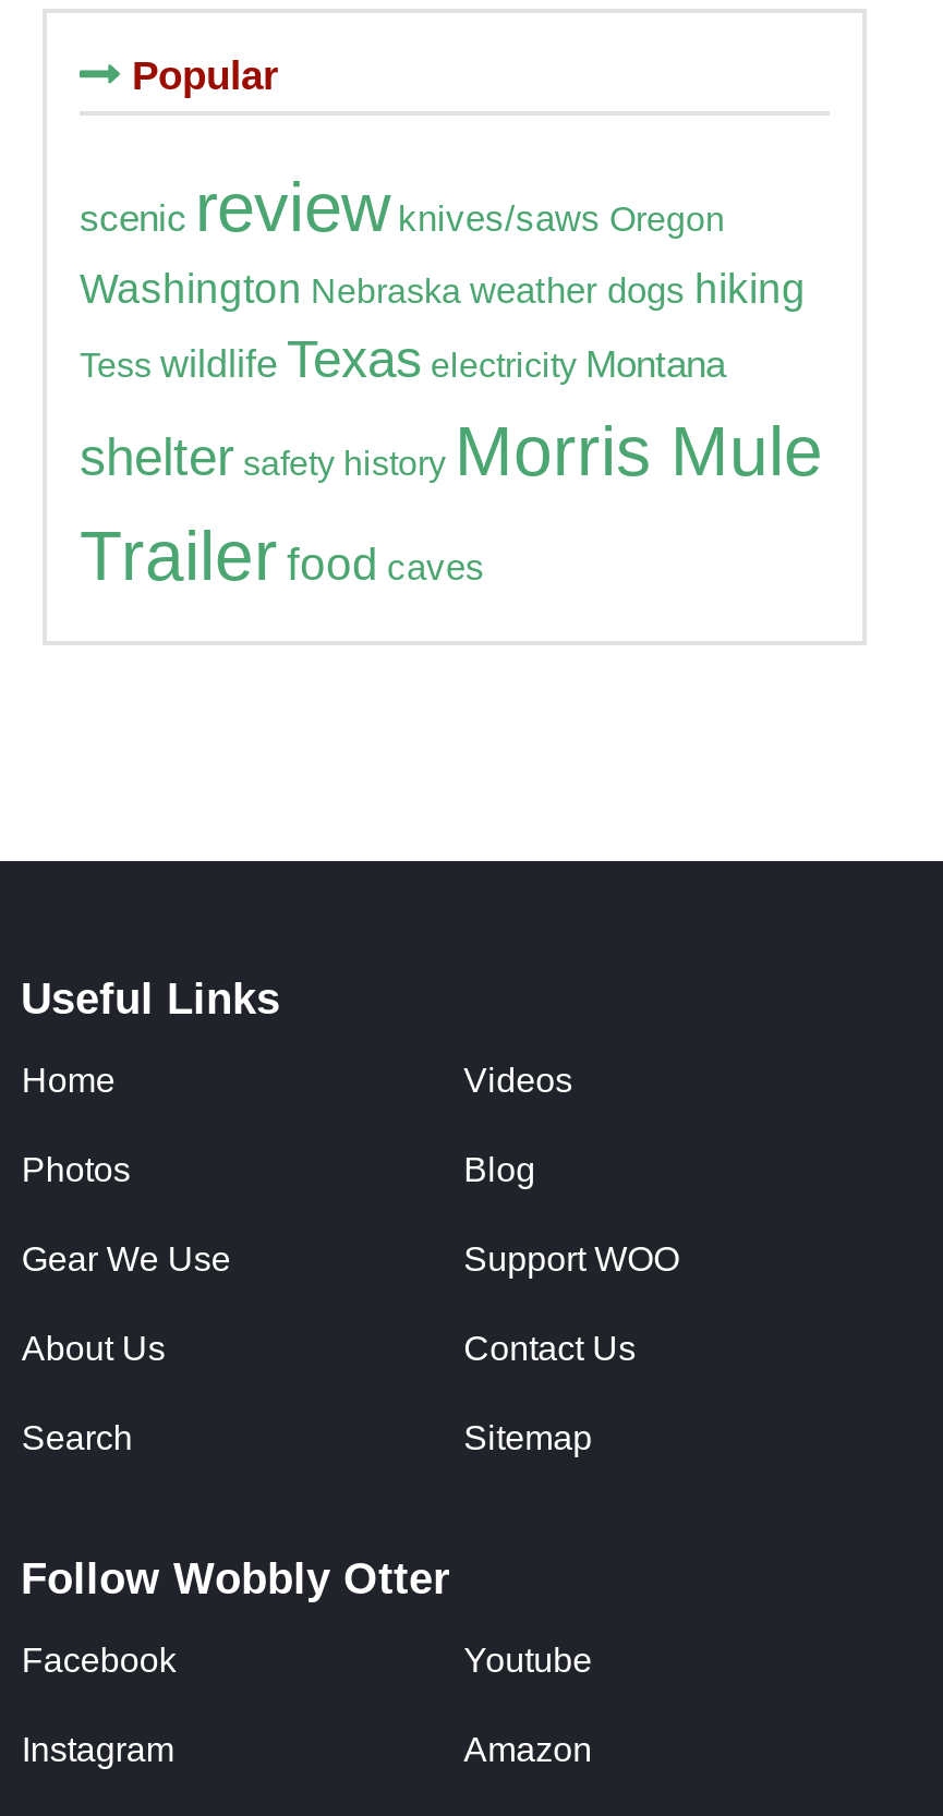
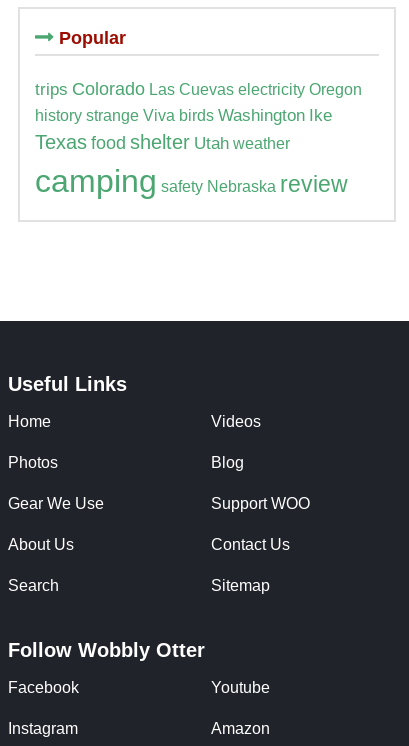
[80,169,823,595] scenic review knives/saws Oregon | Washington Nebraska weather dogs hiking | Tess wildlife Texas electricity Montana | shelter safety history Morris Mule | Trailer food caves -> [35,79,362,199] trips Colorado Las Cuevas electricity Oregon | history strange Viva birds Washington Ike | Texas food shelter Utah weather | camping safety Nebraska review

